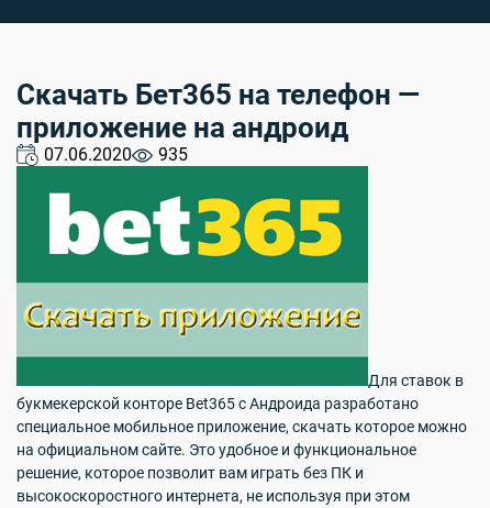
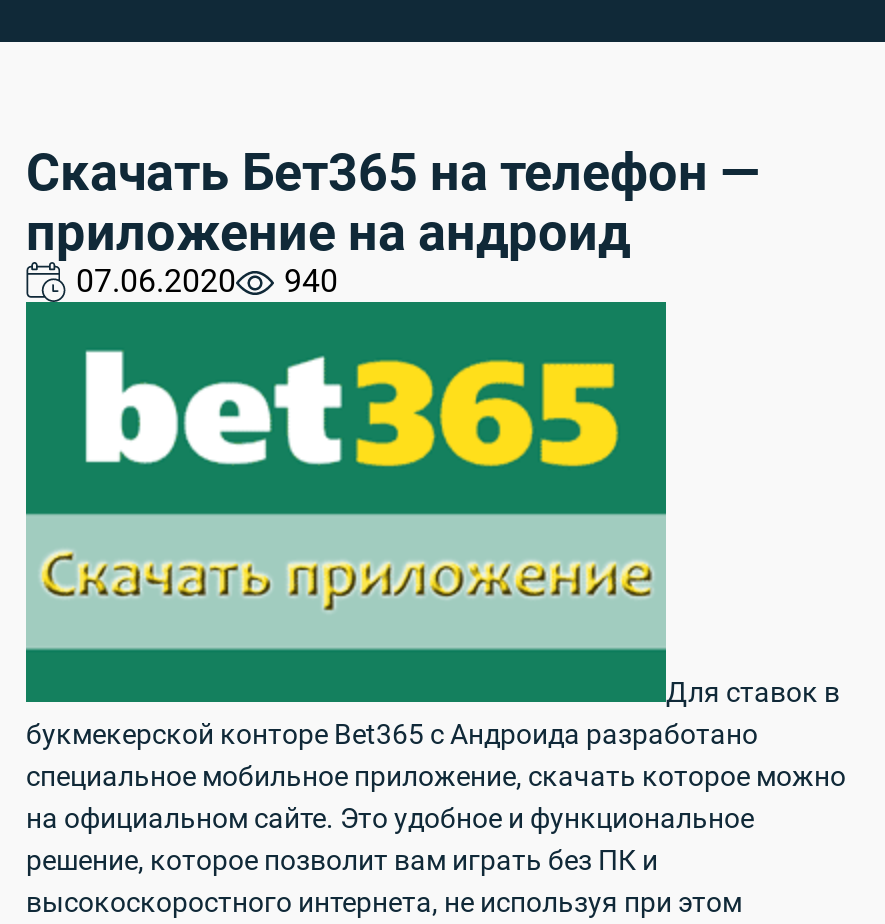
[44,144,188,165] 07.06.2020 935 -> [76,262,338,300] 07.06.2020 940

